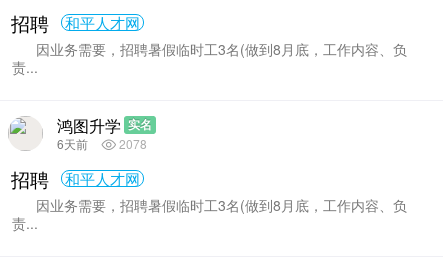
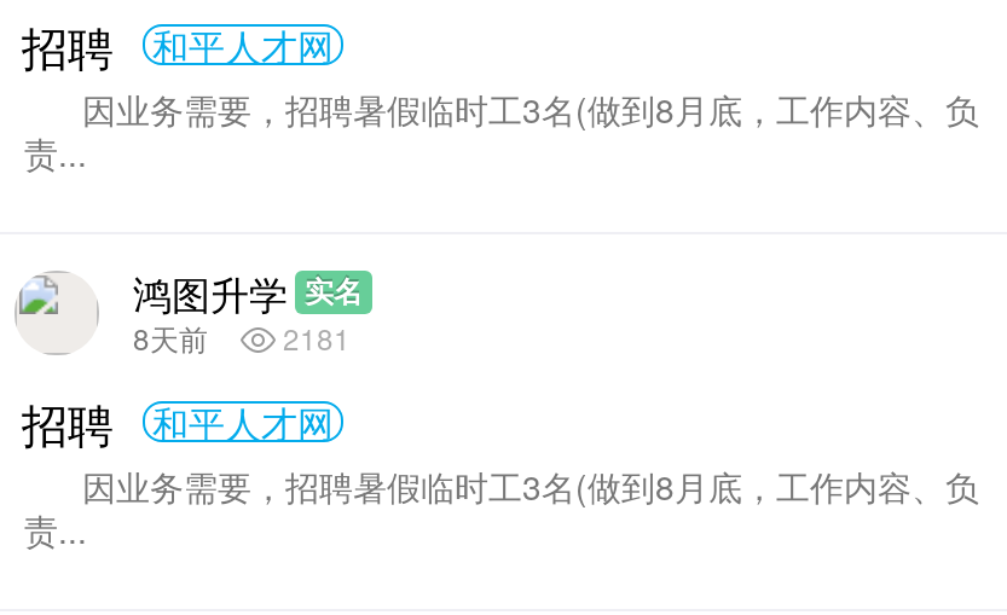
[57,135,91,152] 6天前 -> [133,317,215,358] 8天前
[119,135,147,152] 2078 -> [283,317,351,358] 2181

